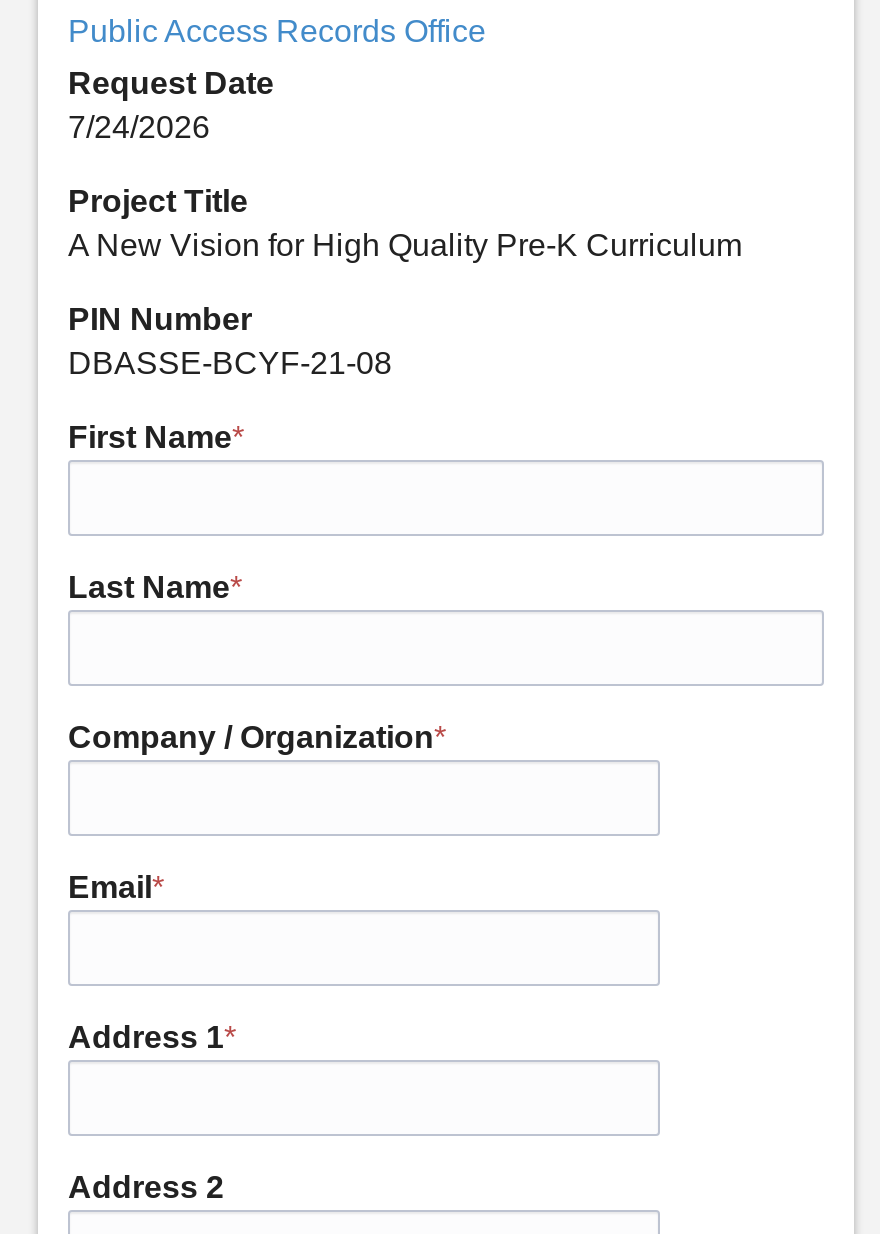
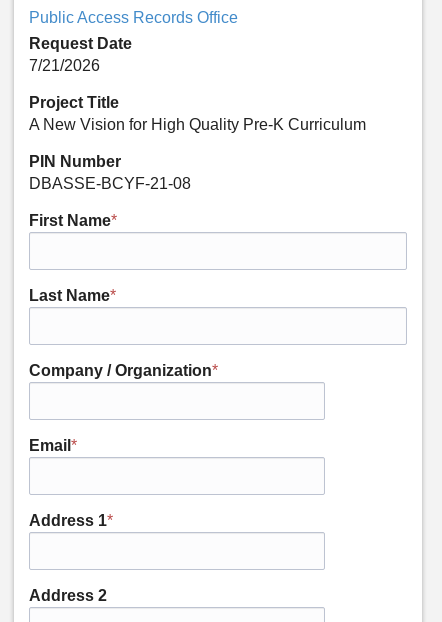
[68,110,210,144] 7/24/2026 -> [29,57,100,74] 7/21/2026

